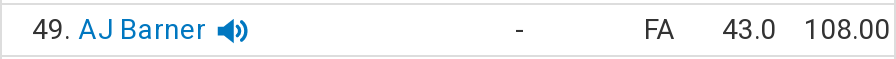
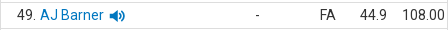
[644,13,890,45] FA 43.0 108.00 -> [320,7,445,23] FA 44.9 108.00

